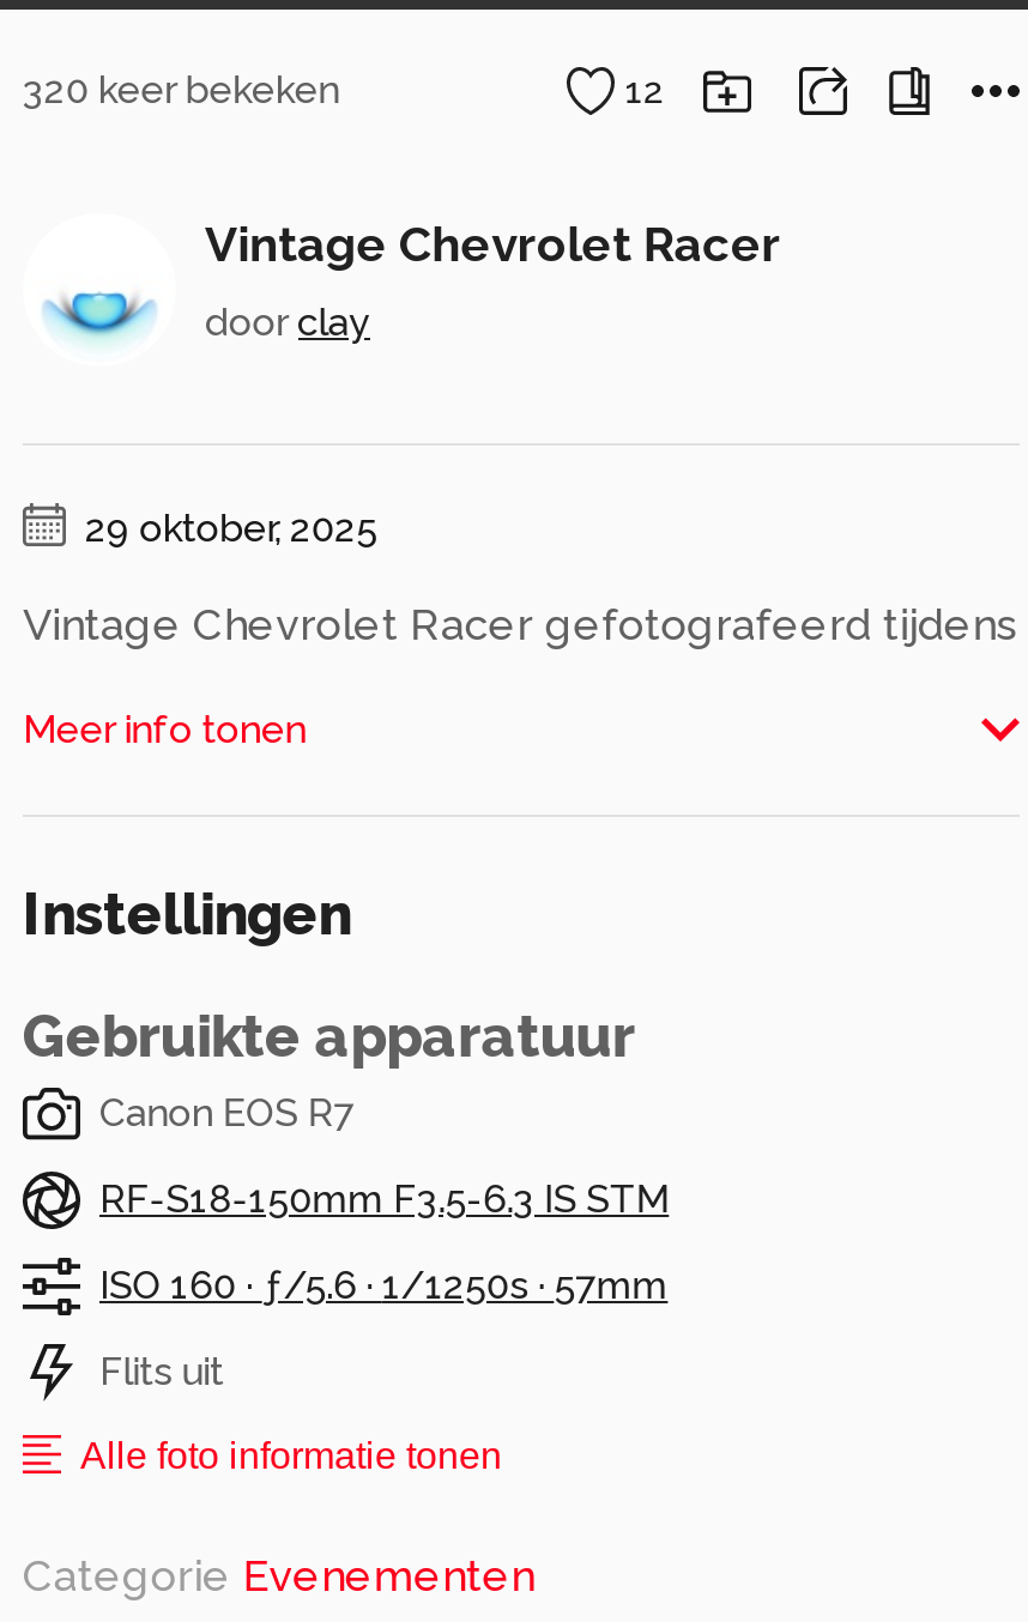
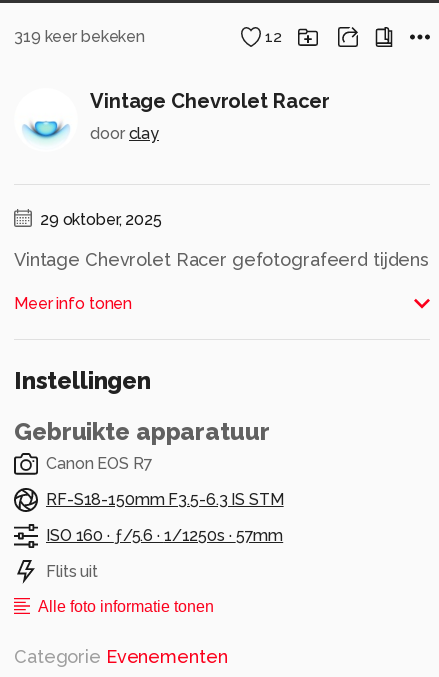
[23,68,339,113] 320 keer bekeken -> [14,27,145,46] 319 keer bekeken

